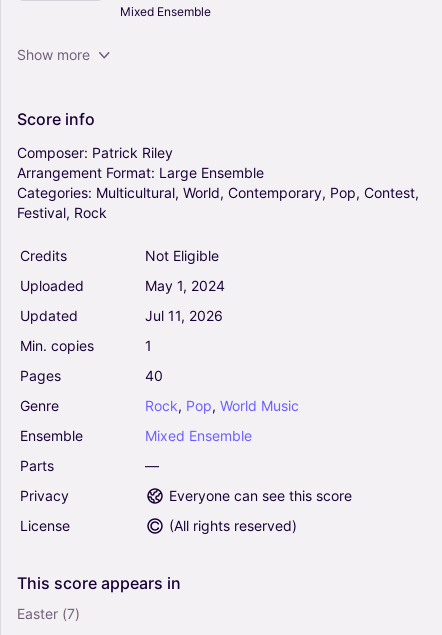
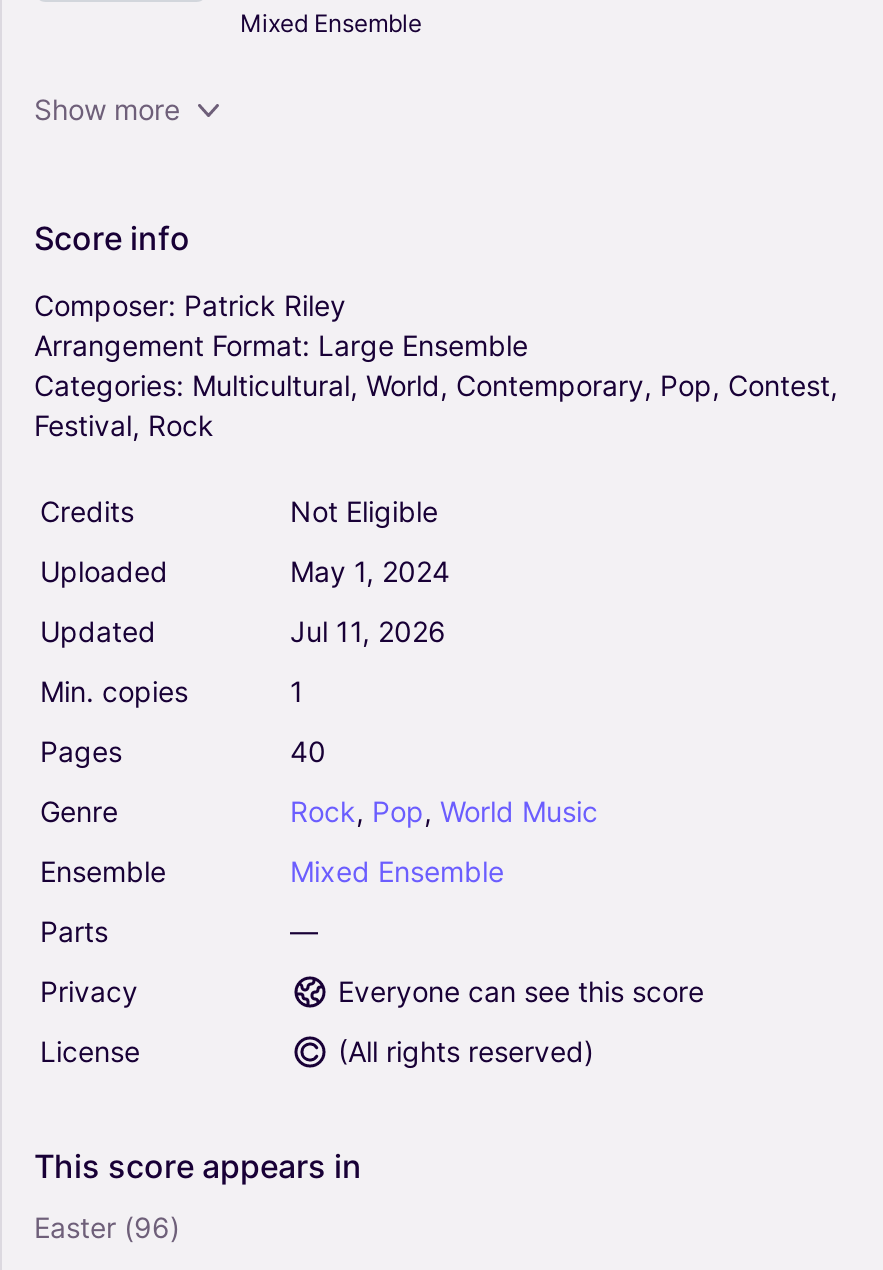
[17,605,80,622] Easter (7) -> [34,1211,180,1245] Easter (96)

